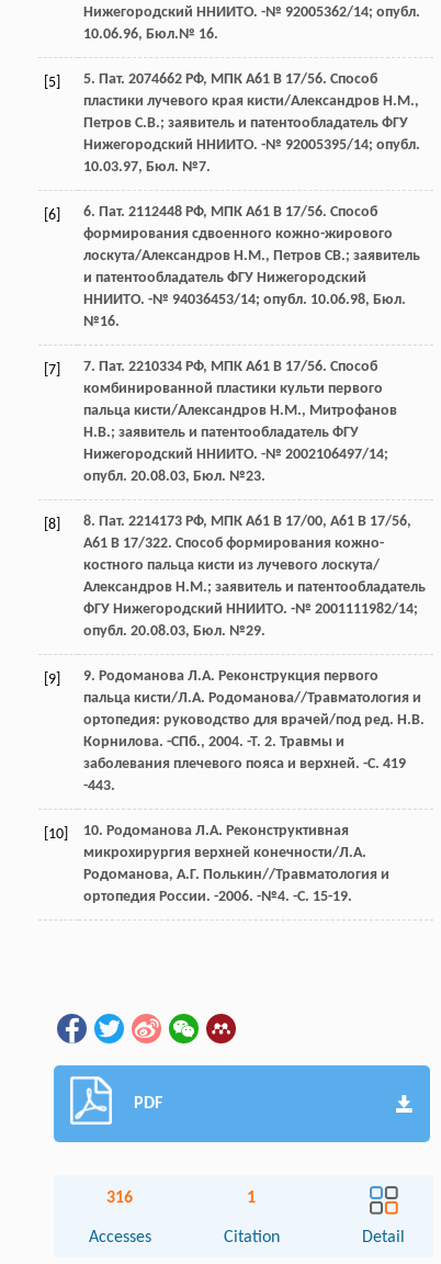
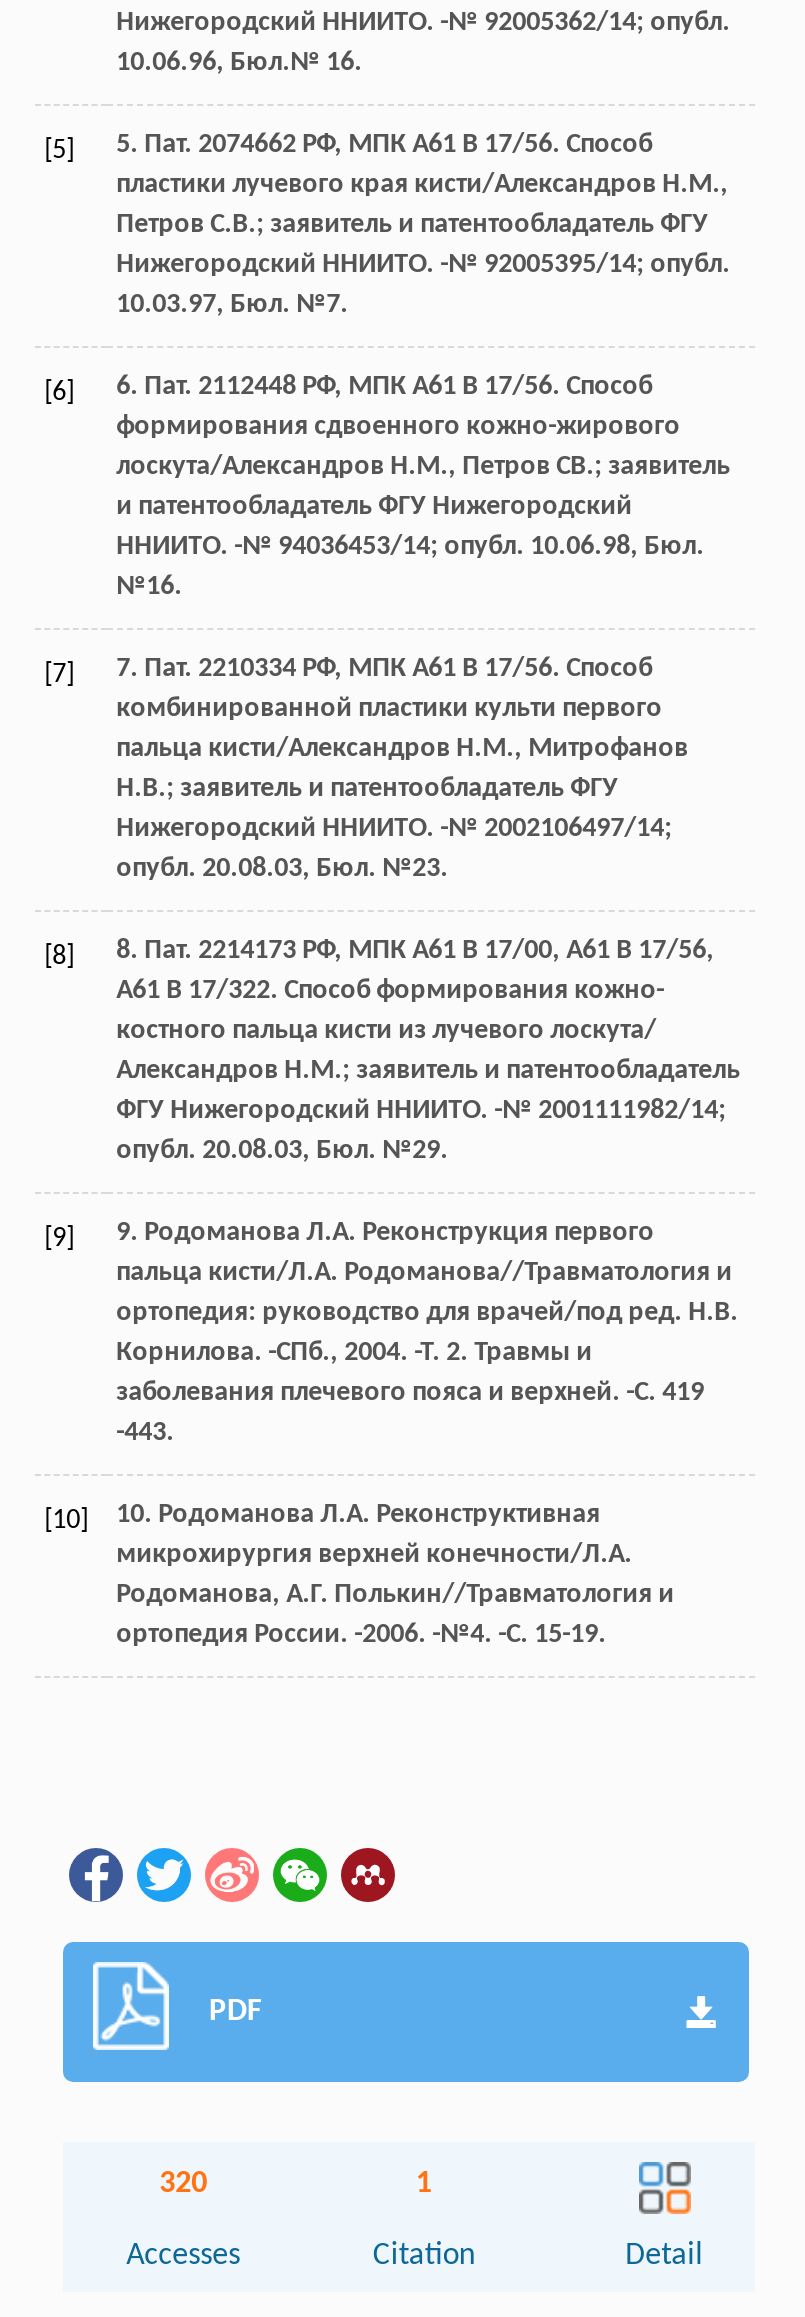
[107,1189,133,1207] 316 -> [159,2168,207,2200] 320

